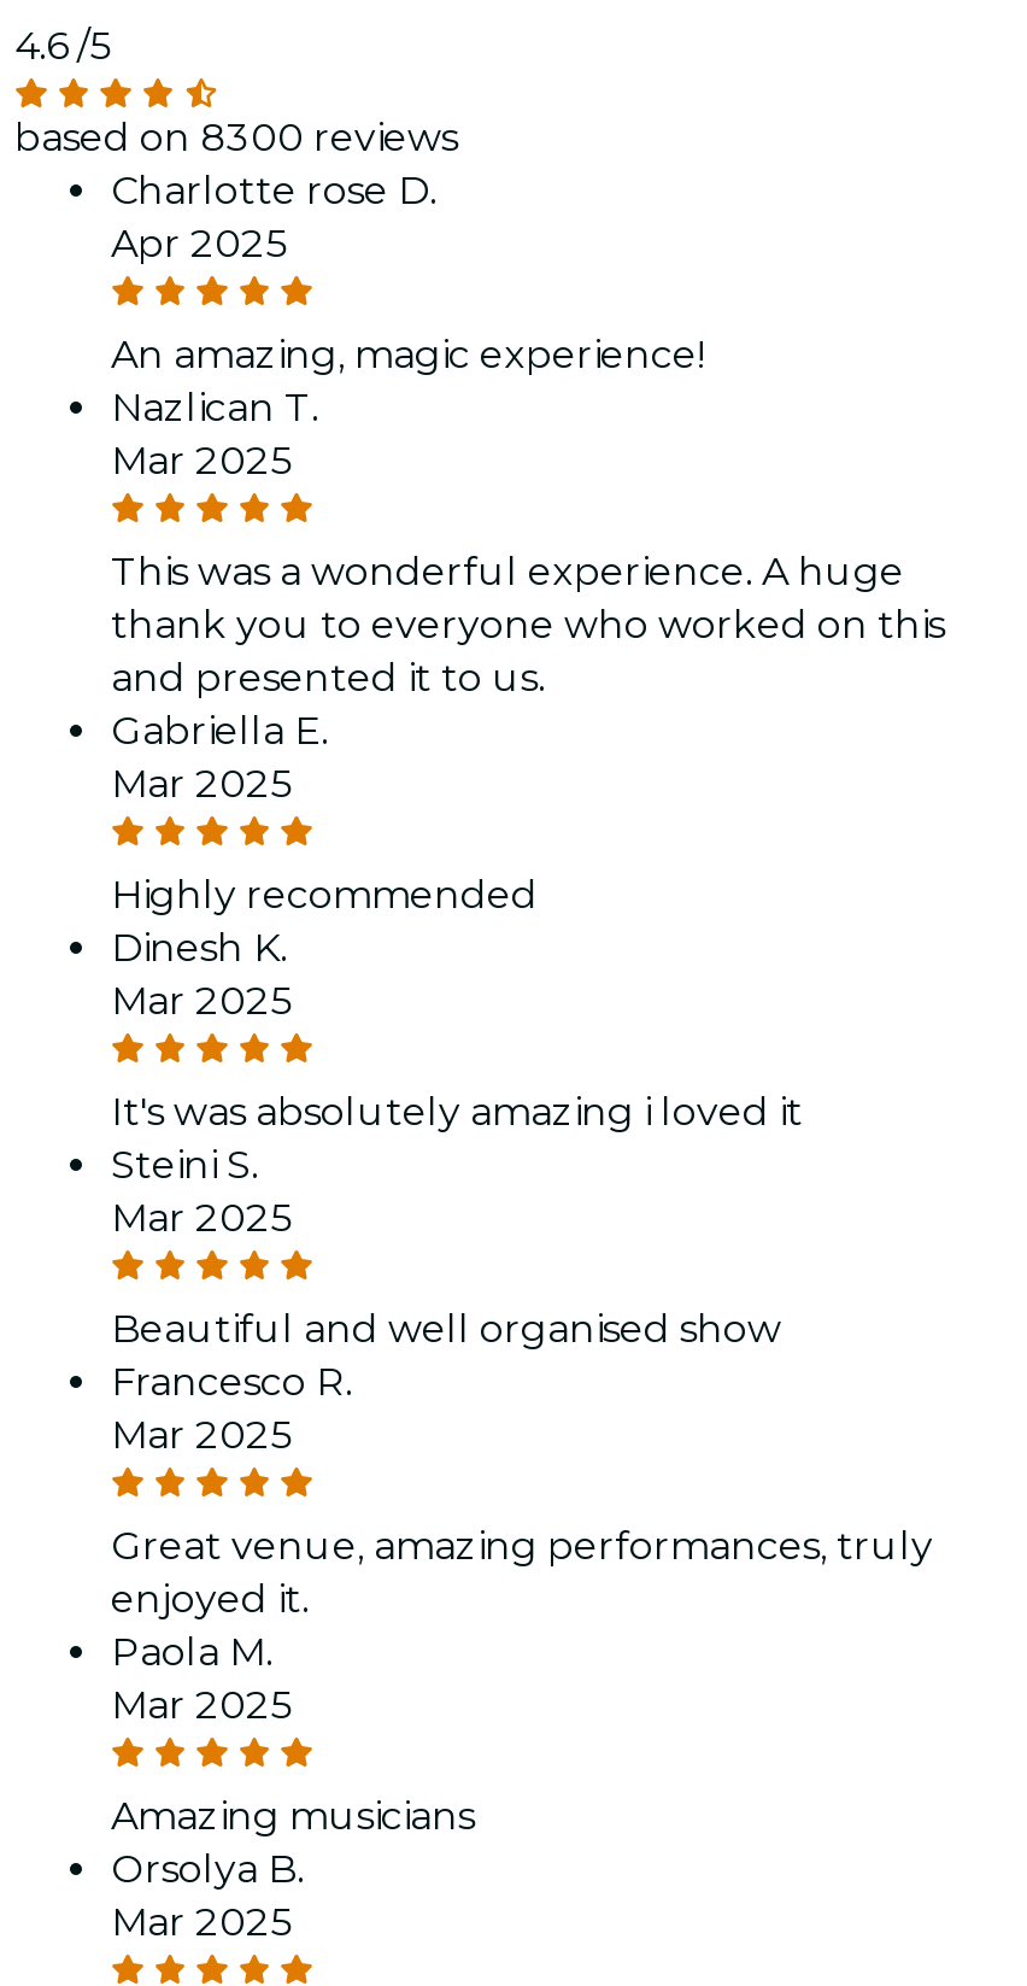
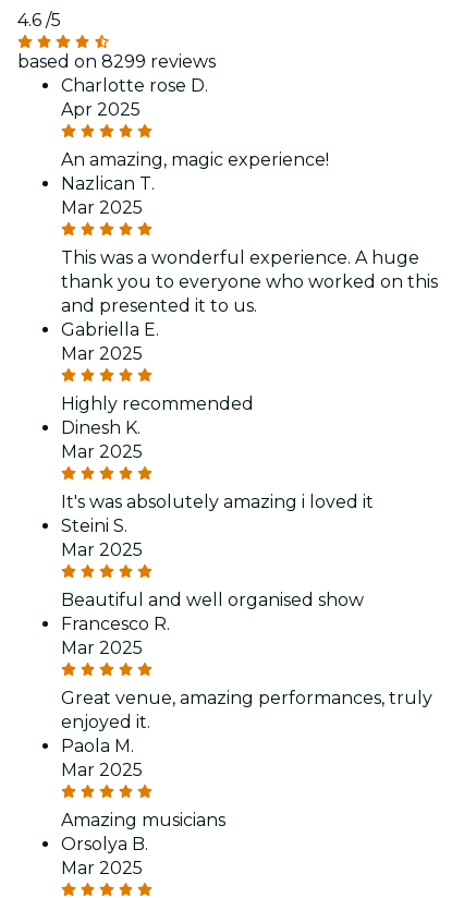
[14,116,458,161] based on 8300 reviews -> [17,52,216,72] based on 8299 reviews

